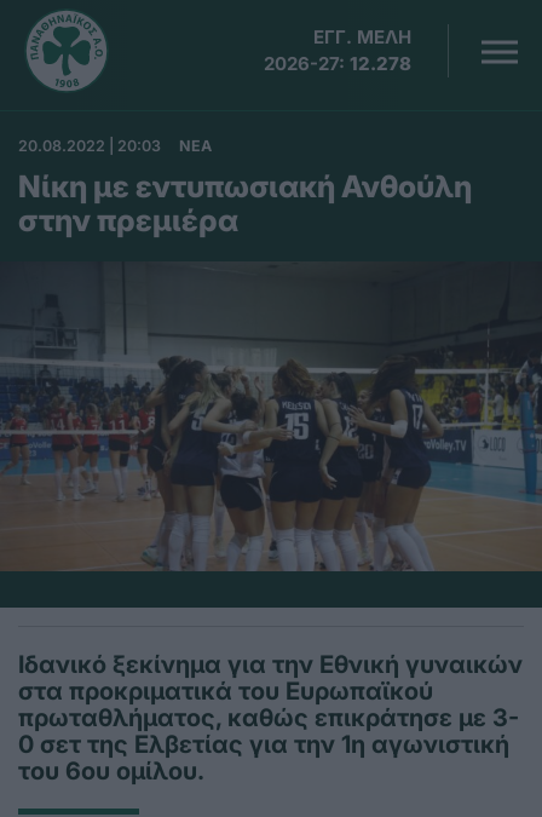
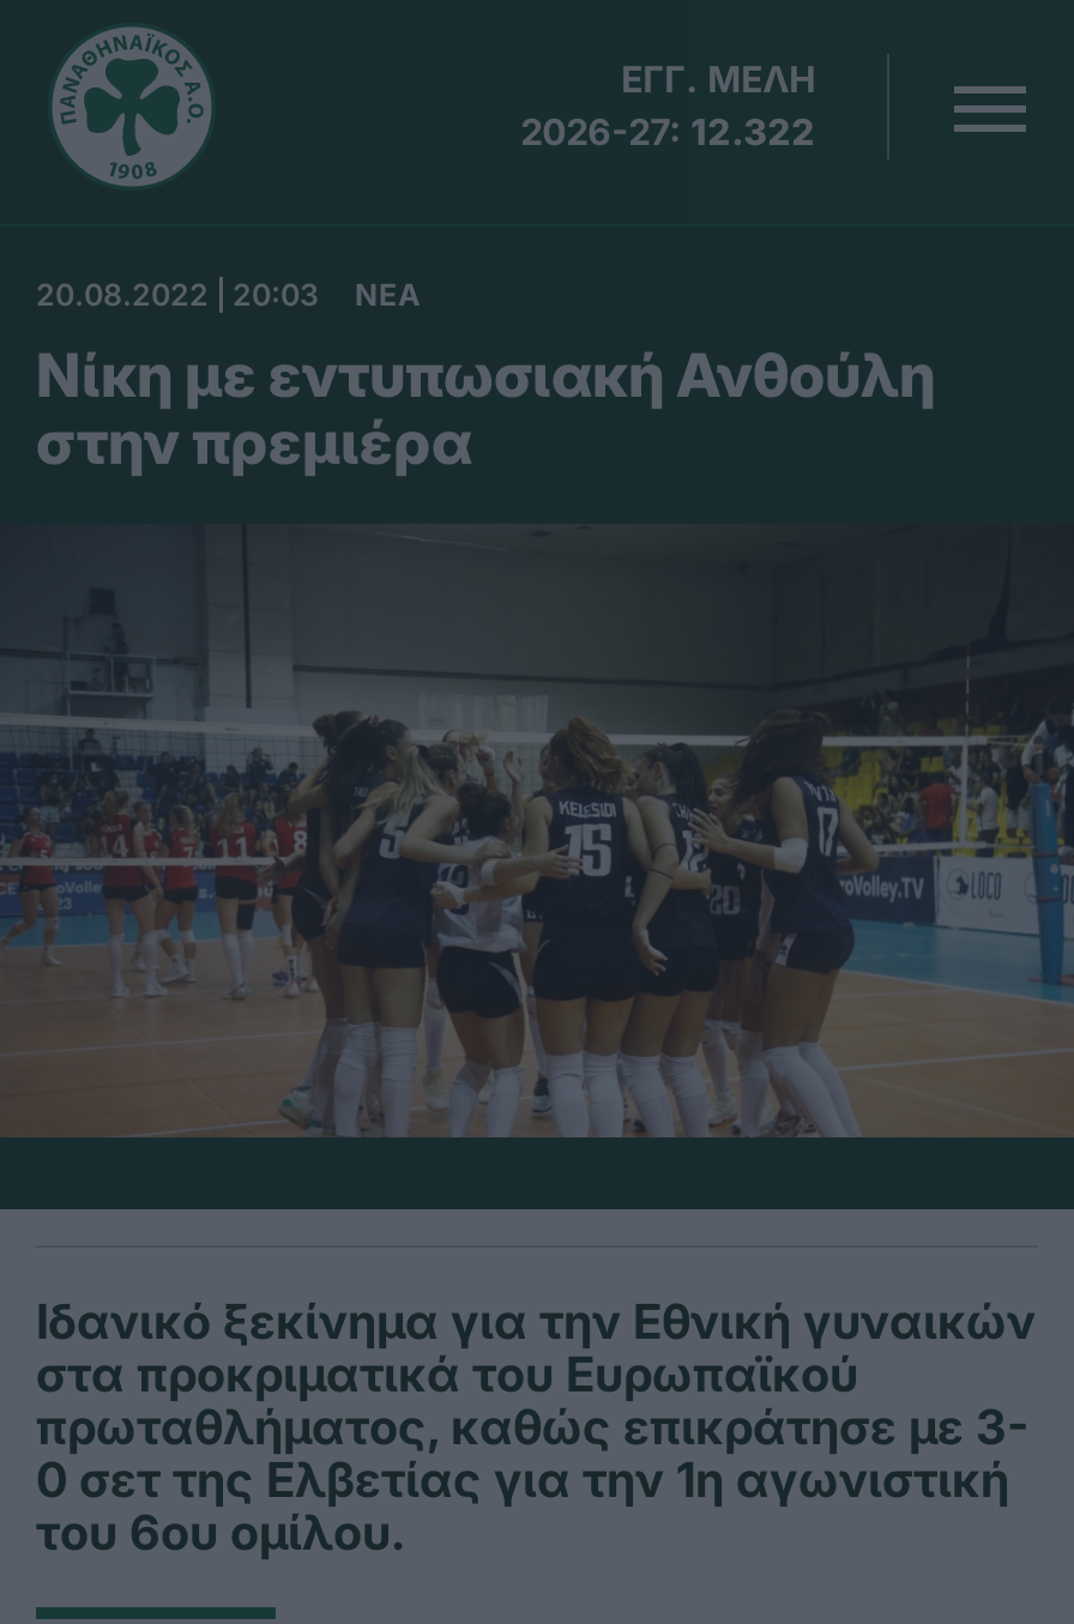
[264,52,411,75] 2026-27: 12.278 -> [520,109,815,155] 2026-27: 12.322

